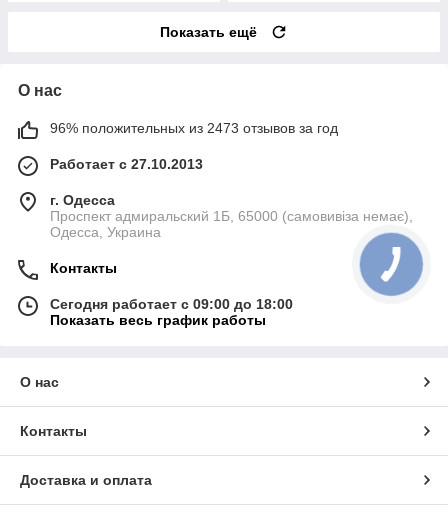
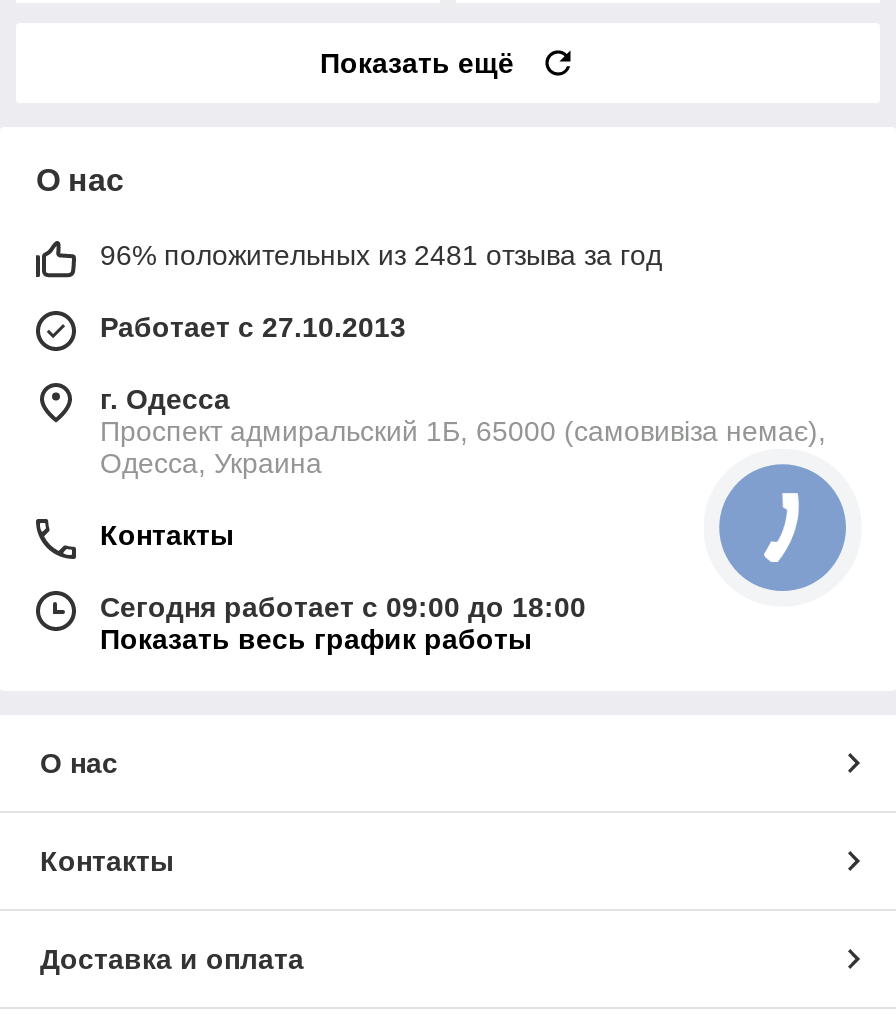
[50,120,338,136] 96% положительных из 2473 отзывов за год -> [100,239,662,271] 96% положительных из 2481 отзыва за год

